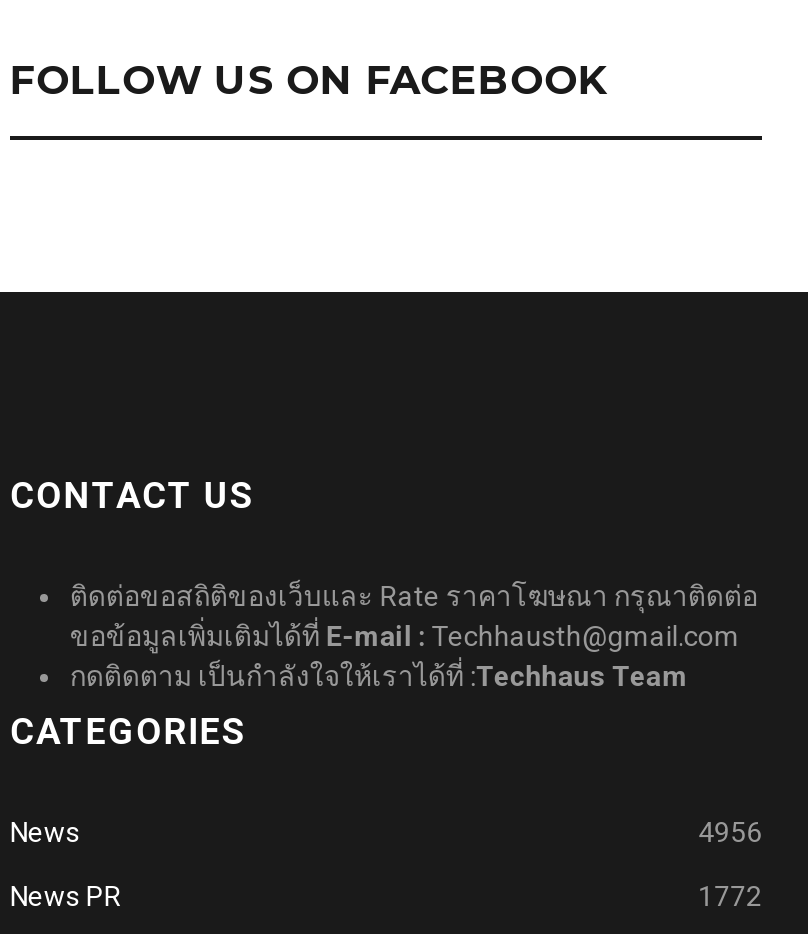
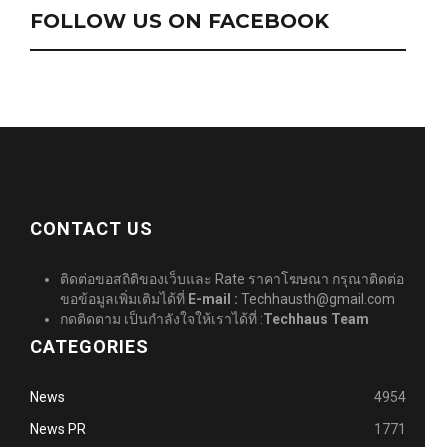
[698,816,762,848] 4956 -> [374,389,406,405] 4954
[698,880,762,912] 1772 -> [374,421,406,437] 1771

